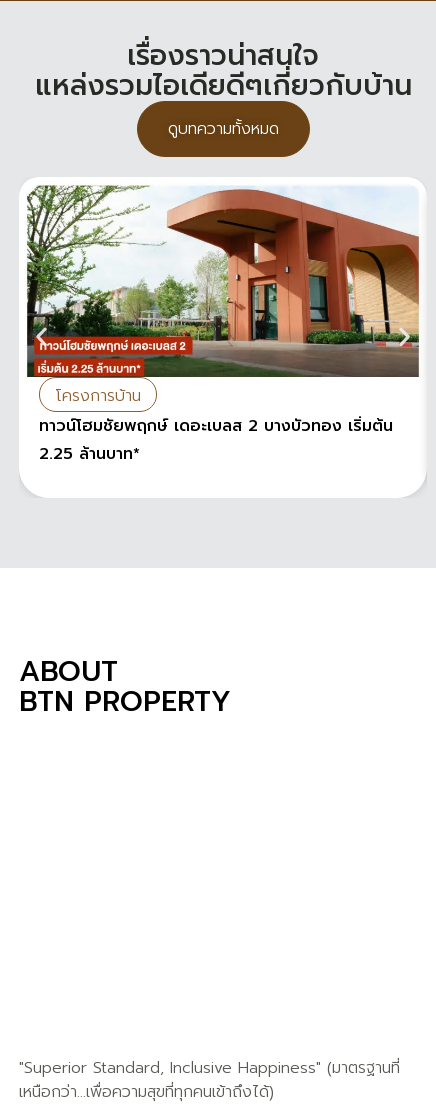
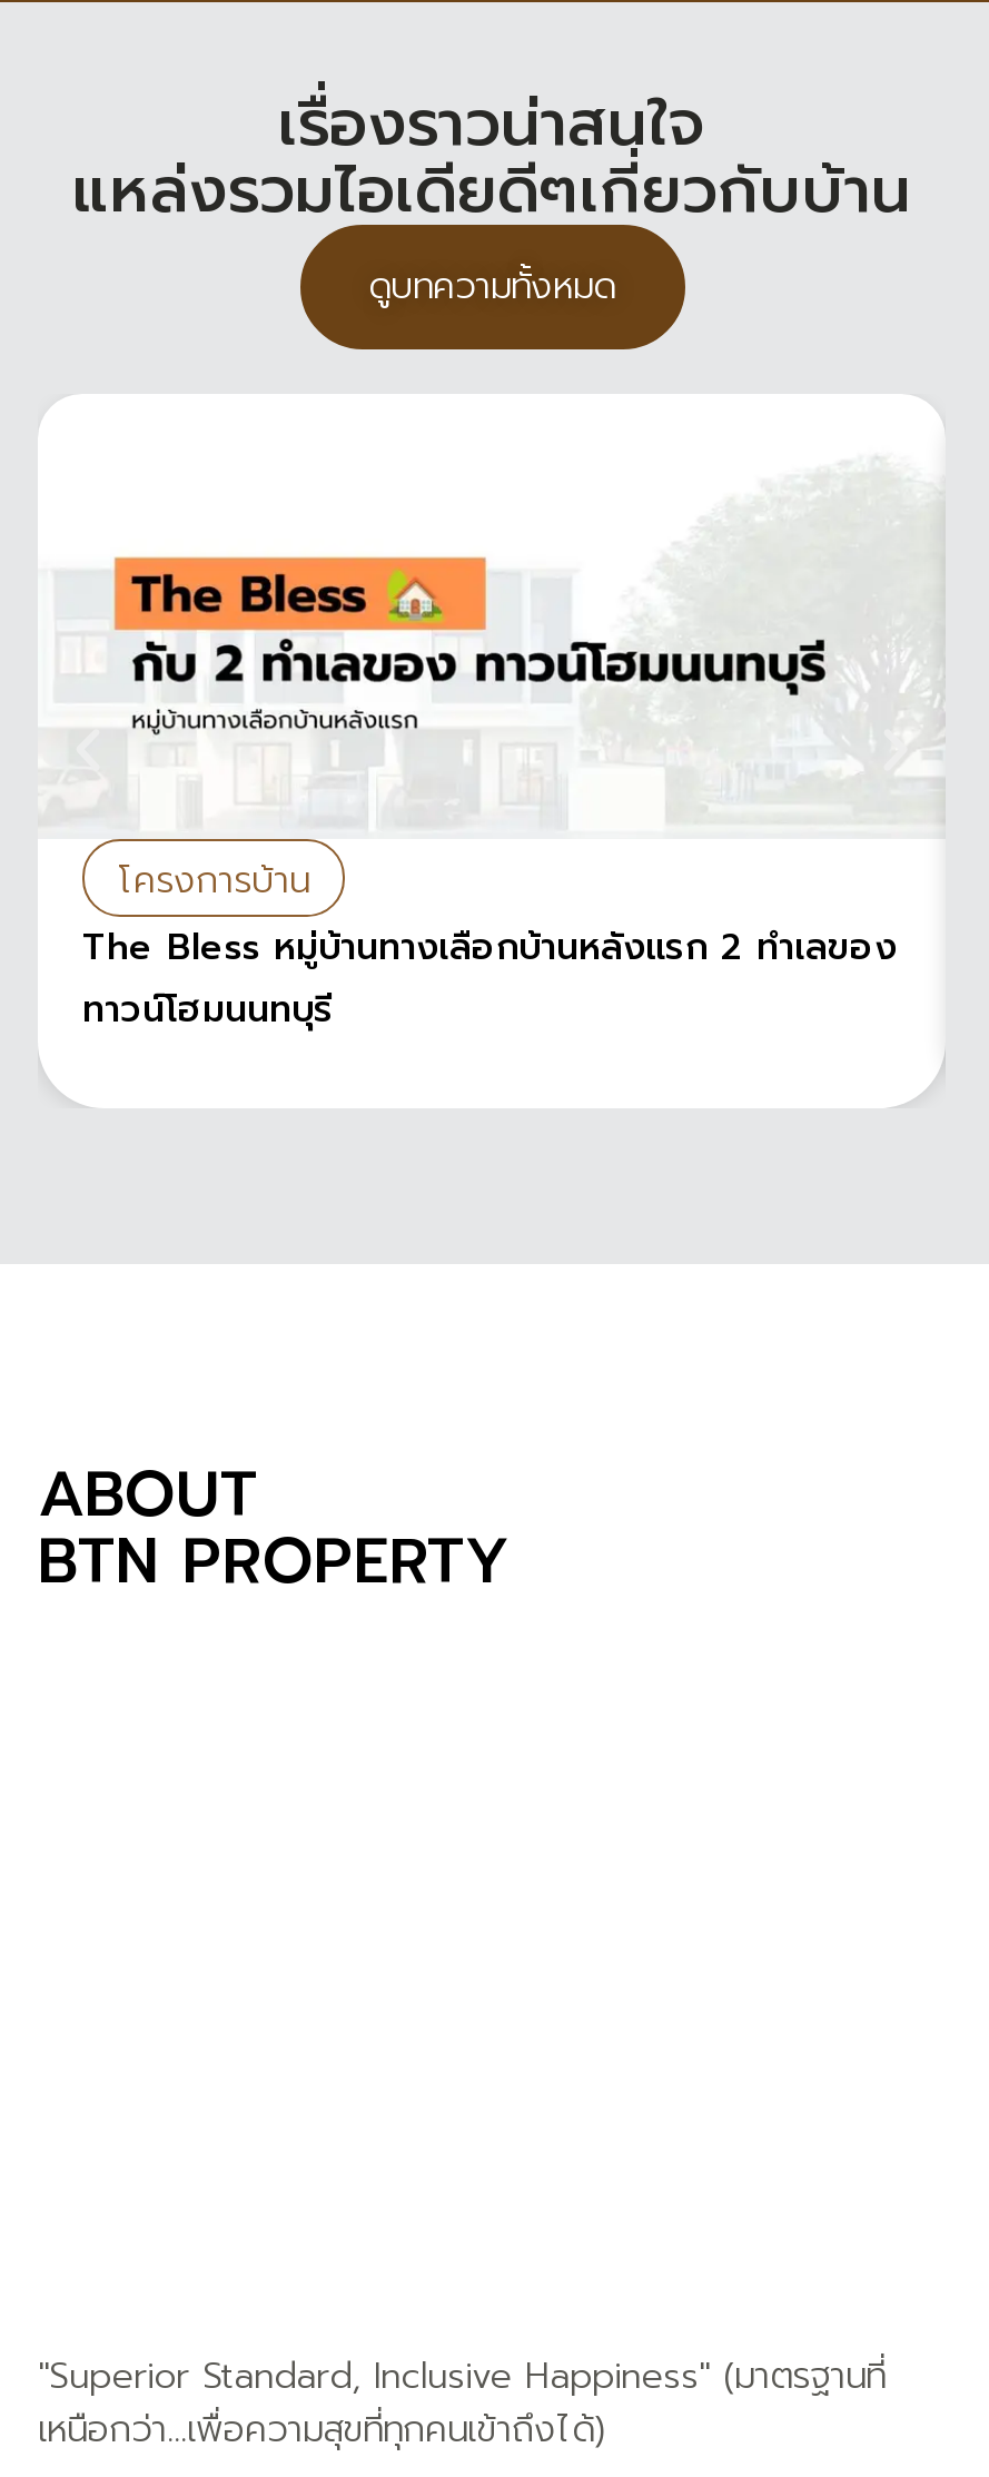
[21,184,425,466] [image] | ทาวน์โฮมชัยพฤกษ์ เดอะเบลส 2 บางบัวทอง เริ่มต้น | 2.25 ล้านบาท* -> [42,412,941,1037] [image] | The Bless หมู่บ้านทางเลือกบ้านหลังแรก 2 ทำเลของ | ทาวน์โฮมนนทบุรี

